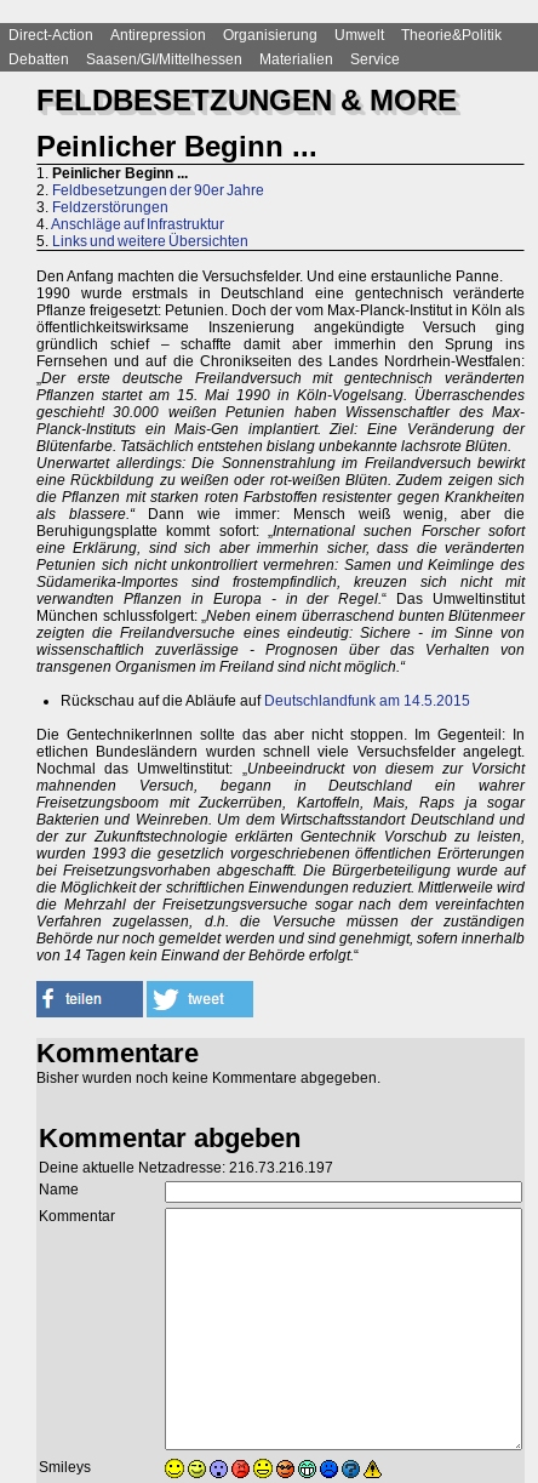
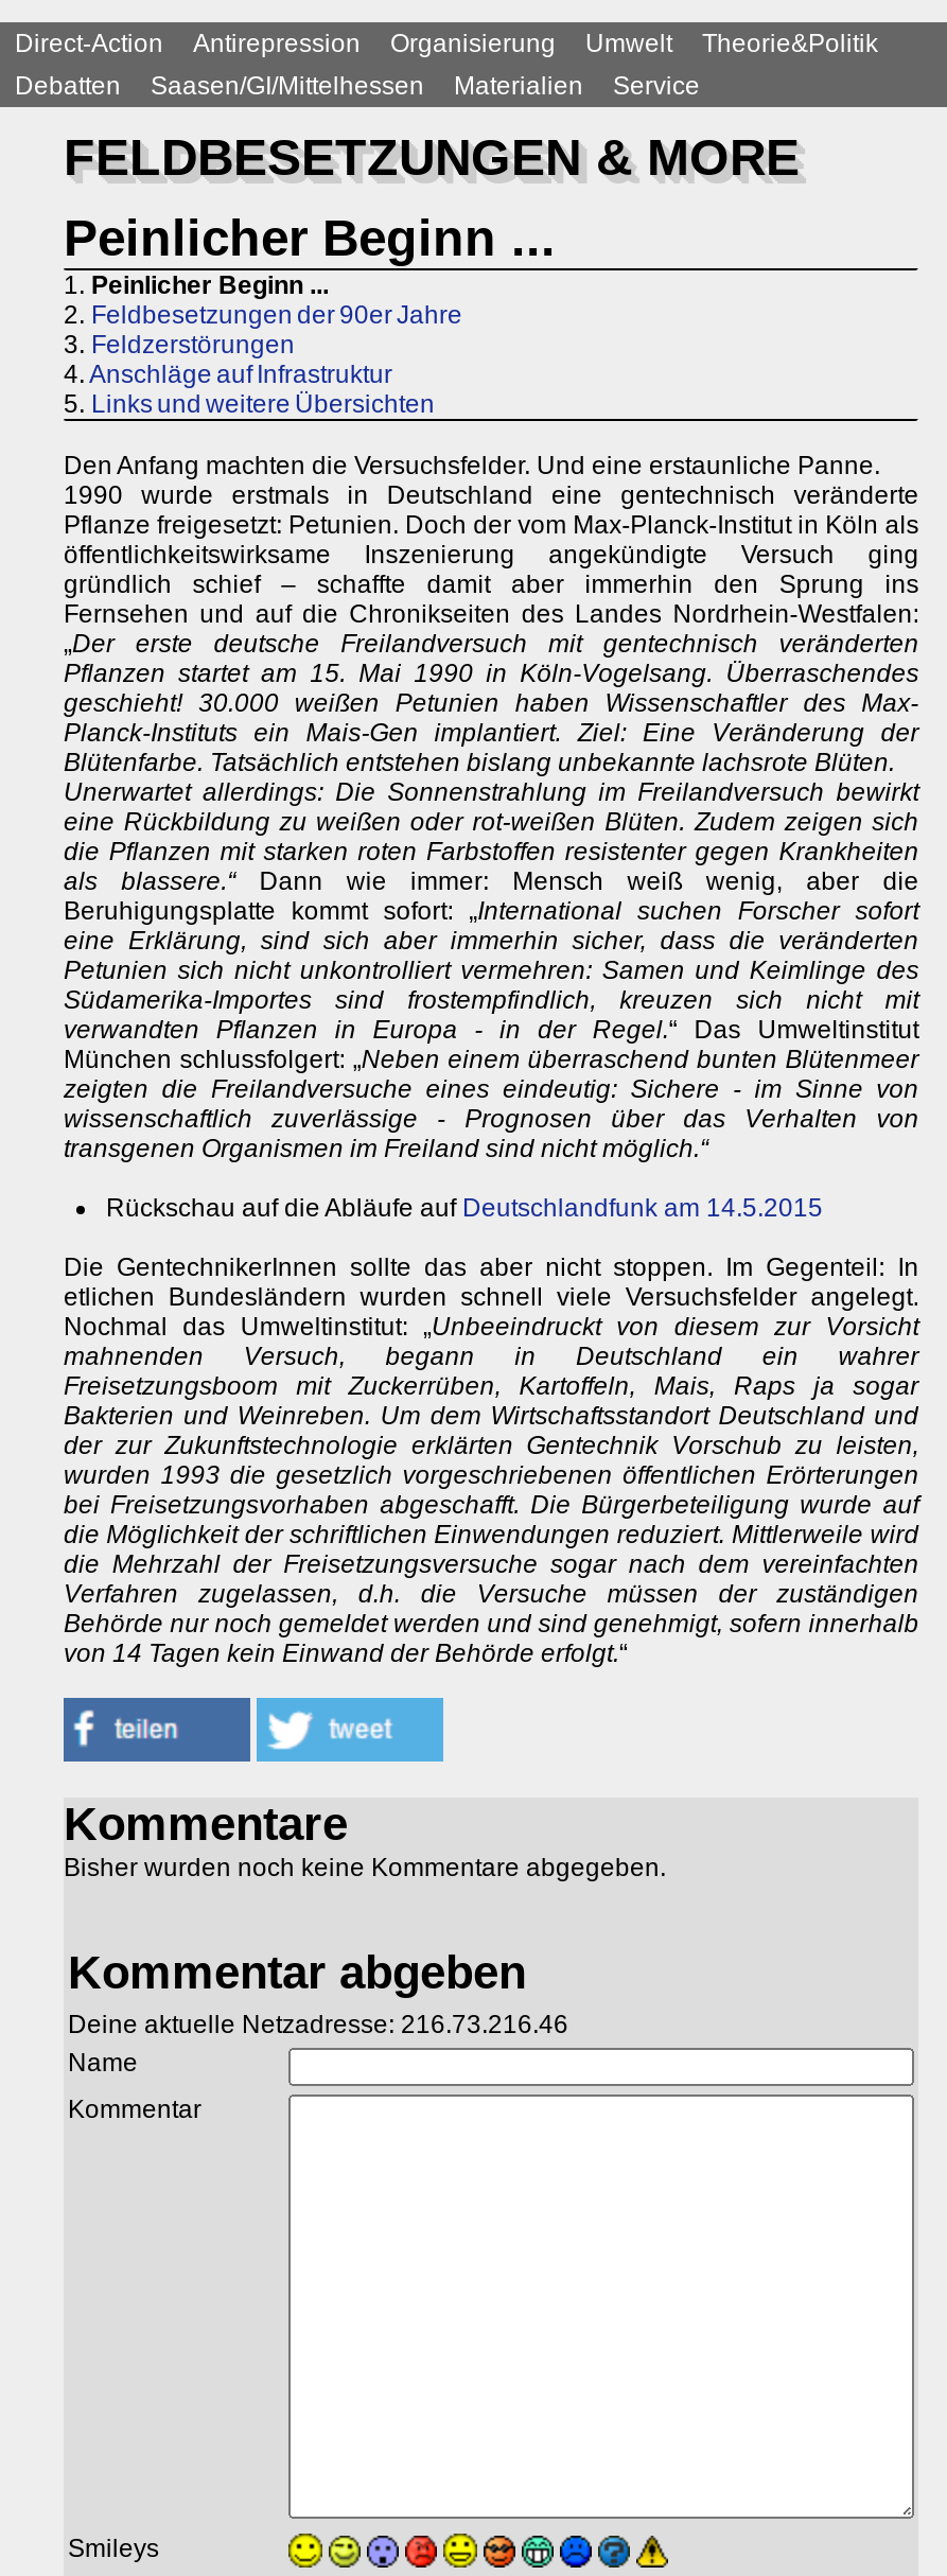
[39,1160,333,1177] Deine aktuelle Netzadresse: 216.73.216.197 -> [68,2011,568,2040] Deine aktuelle Netzadresse: 216.73.216.46

